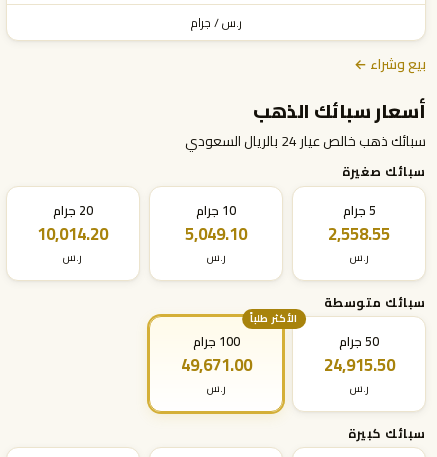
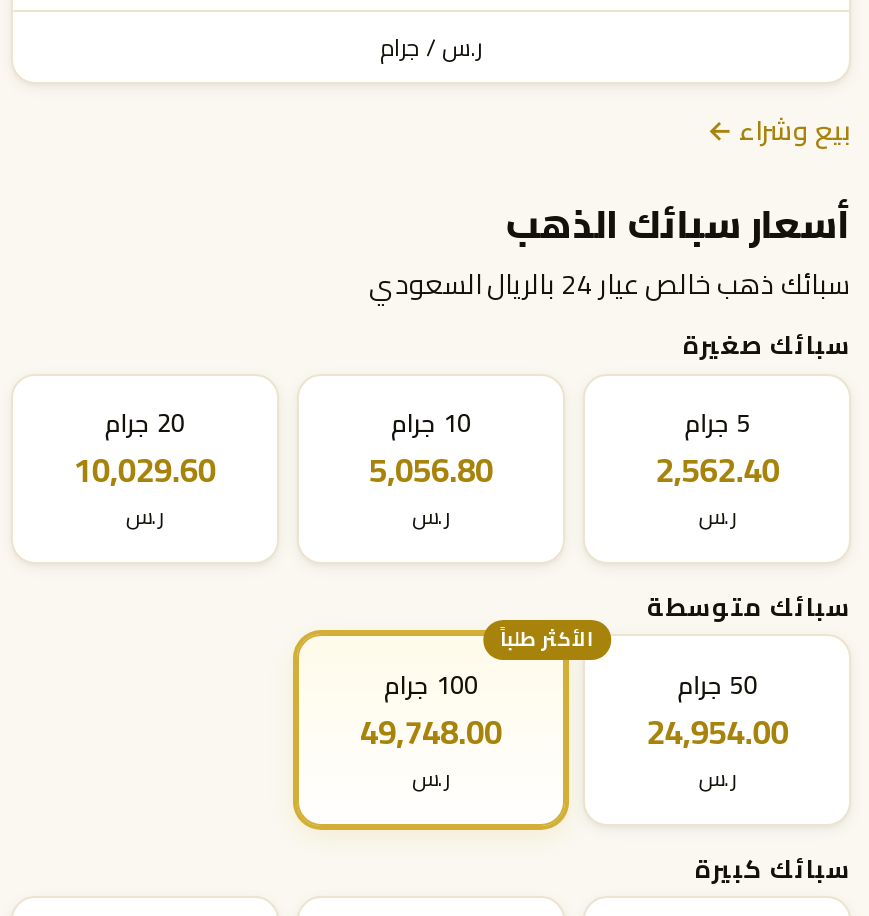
[37,218,108,250] 10,014.20 -> [74,438,216,502] 10,029.60
[185,218,247,250] 5,049.10 -> [369,438,493,502] 5,056.80
[328,218,390,250] 2,558.55 -> [655,438,779,502] 2,562.40
[180,349,251,381] 49,671.00 -> [360,700,502,764] 49,748.00
[324,349,395,381] 24,915.50 -> [646,700,788,764] 24,954.00

